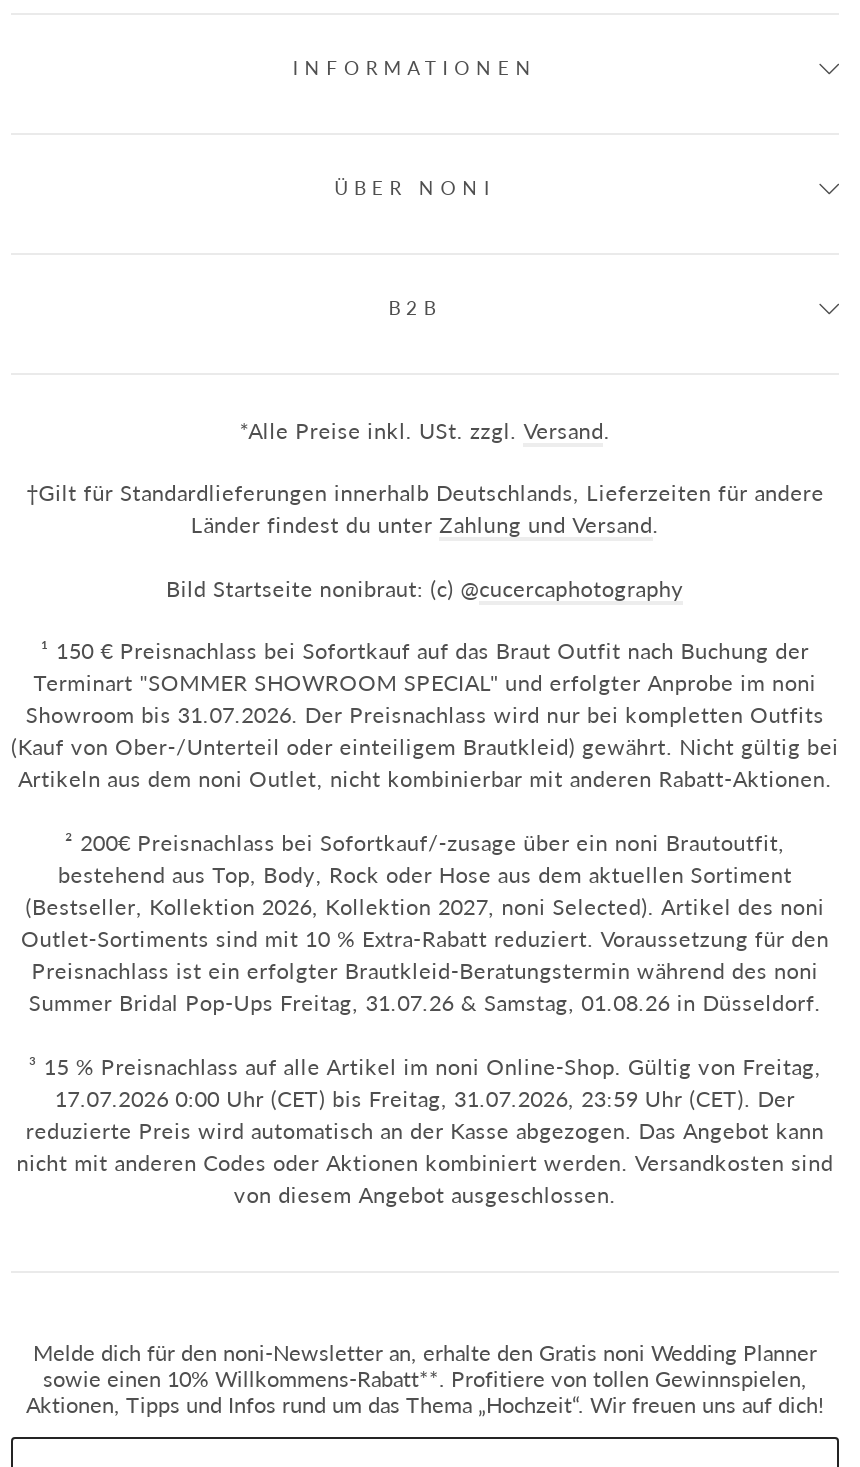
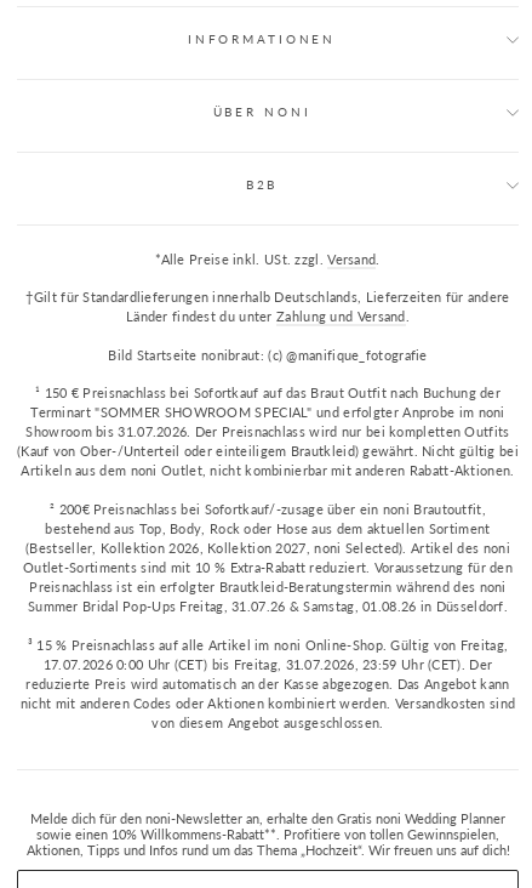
[166,575,684,601] Bild Startseite nonibraut: (c) @cucercaphotography -> [108,347,428,363] Bild Startseite nonibraut: (c) @manifique_fotografie

